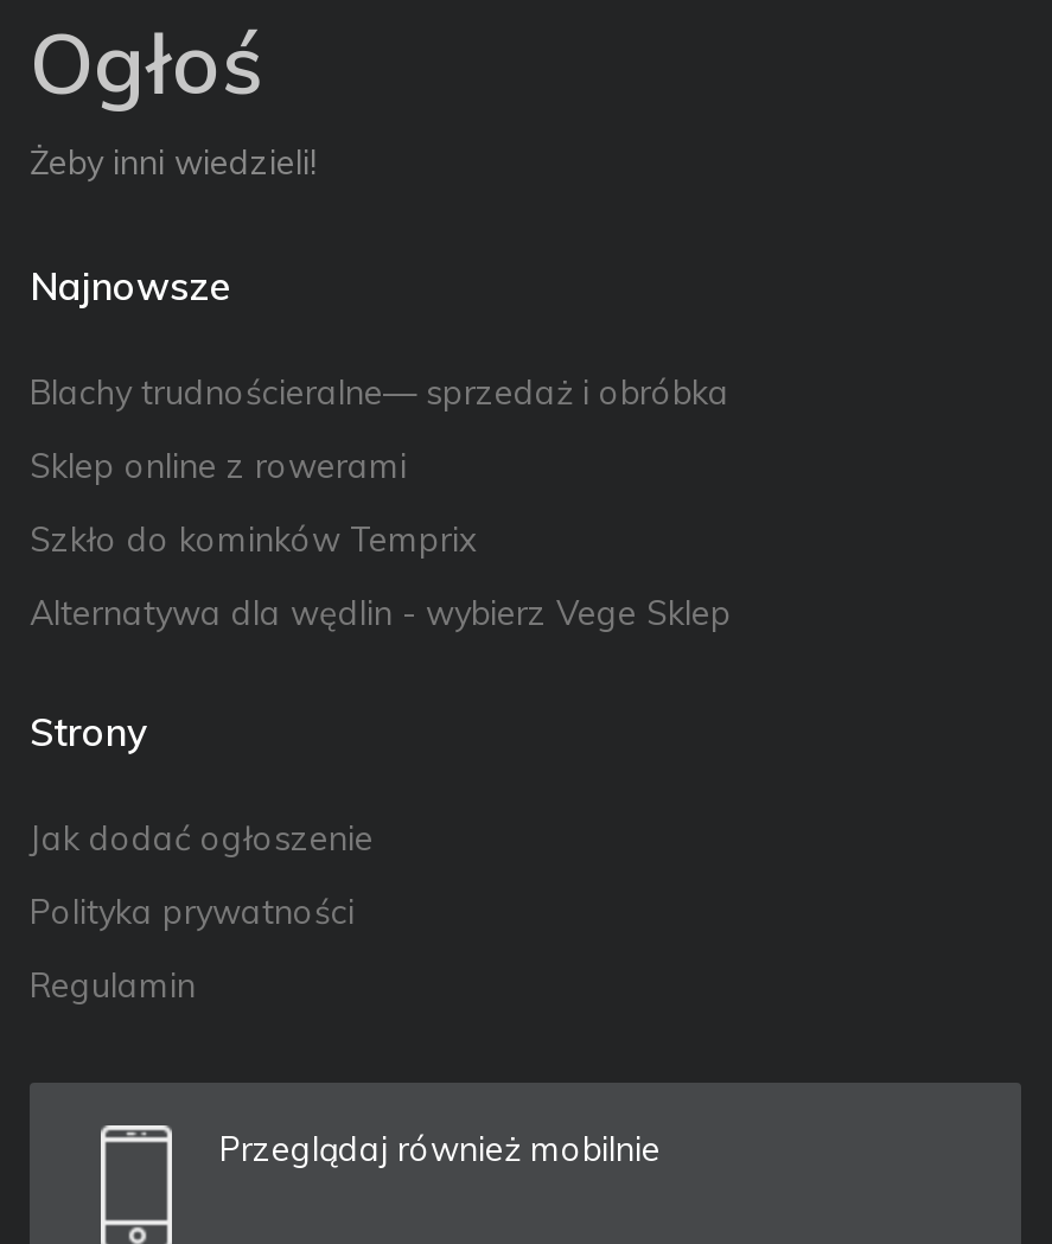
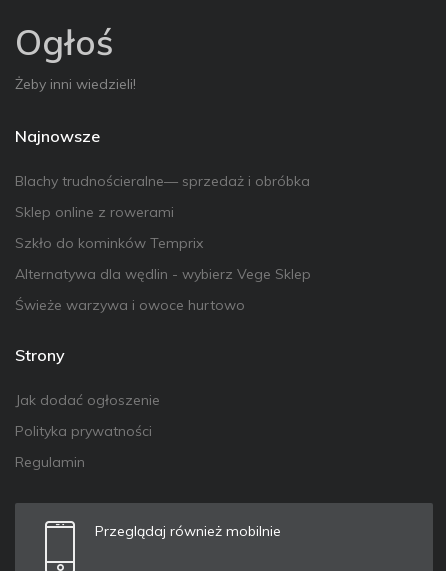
none -> [15,296,245,314] Świeże warzywa i owoce hurtowo

